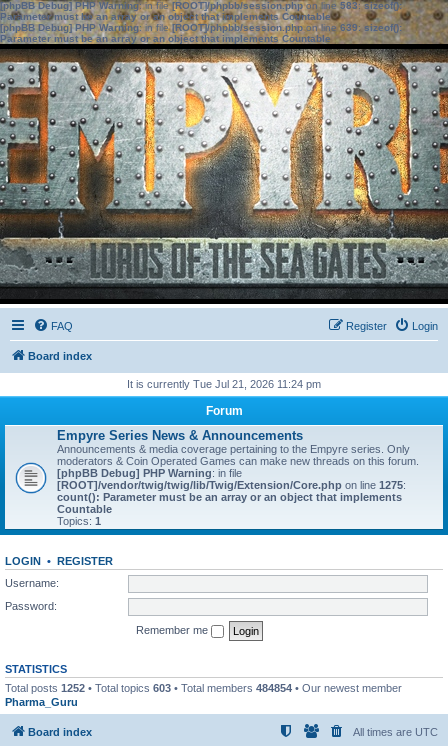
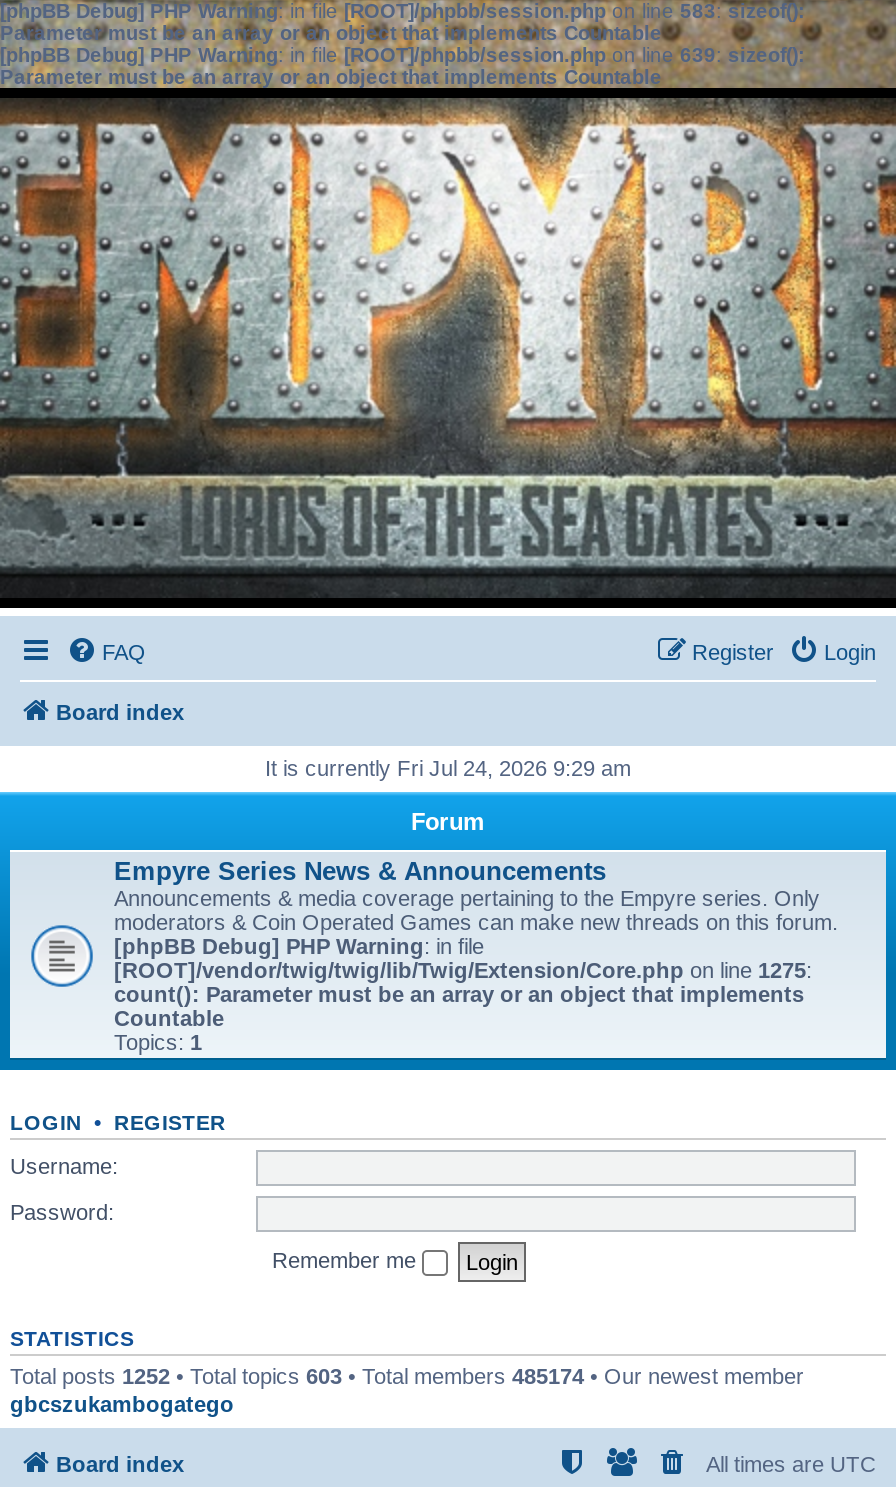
[127,378,321,390] It is currently Tue Jul 21, 2026 11:24 pm -> [265,756,631,780] It is currently Fri Jul 24, 2026 9:29 am
[5,681,402,707] Total posts 1252 • Total topics 603 • Total members 484854 • Our newest member | Pharma_Guru -> [10,1363,804,1415] Total posts 1252 • Total topics 603 • Total members 485174 • Our newest member | gbcszukambogatego

